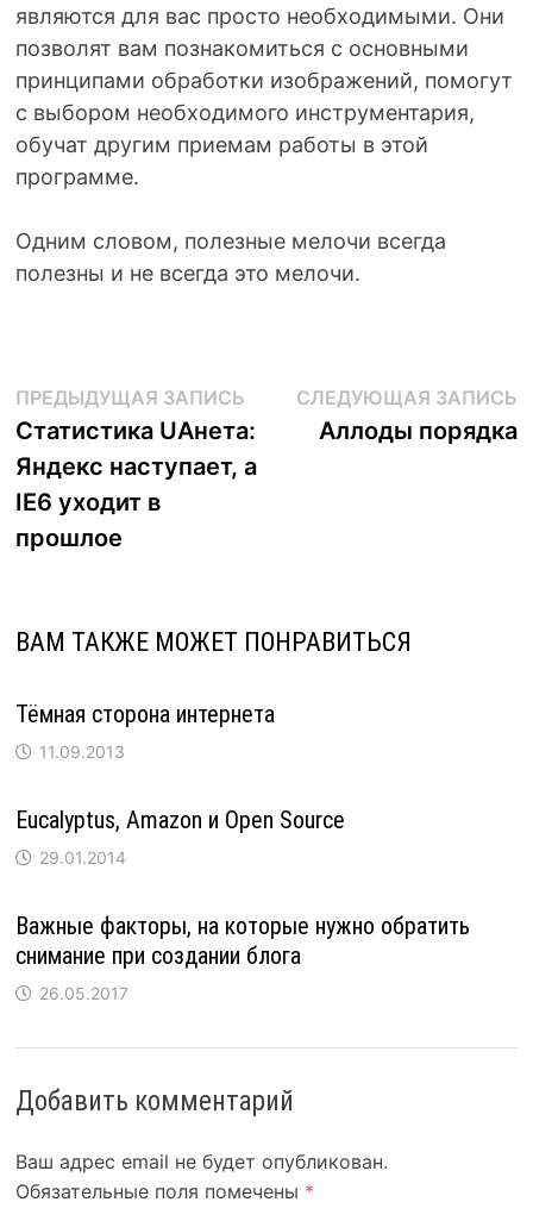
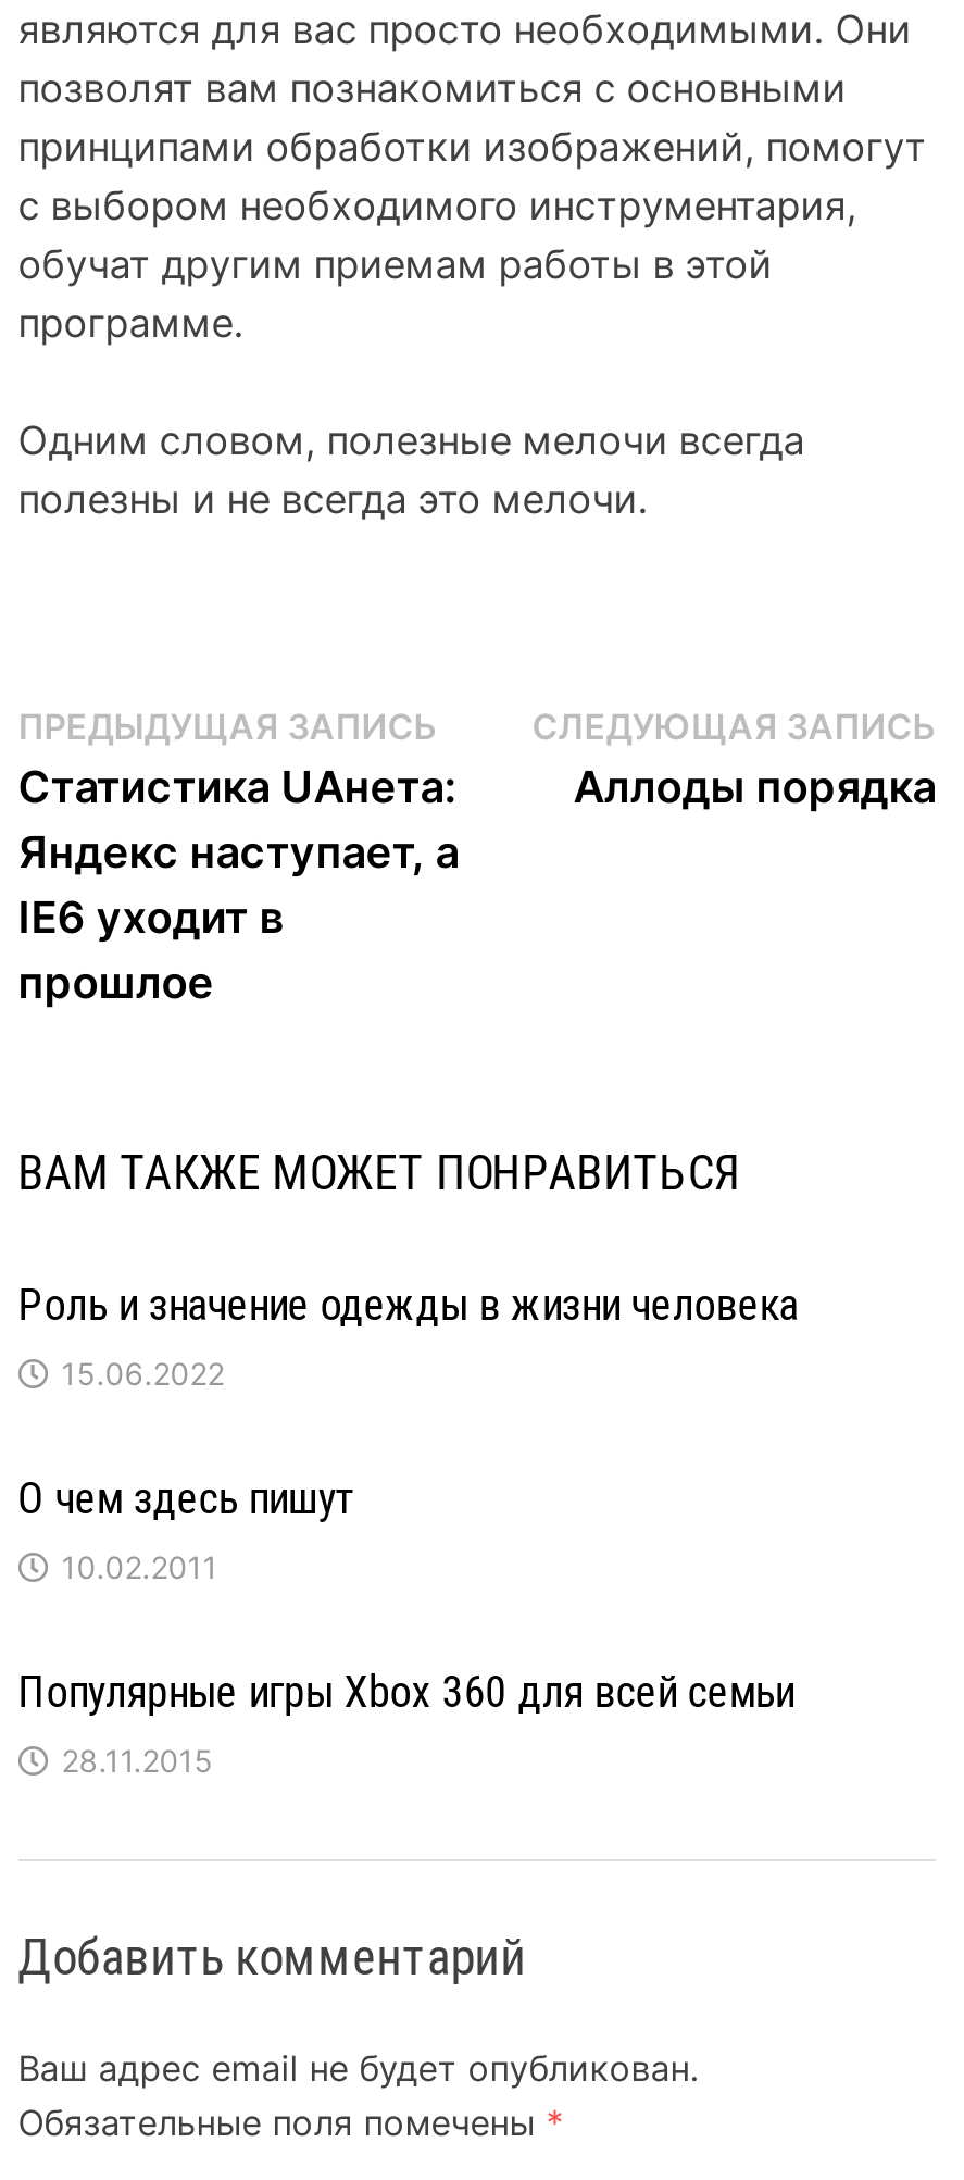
[15,700,275,729] Тёмная сторона интернета -> [18,1280,798,1332] Роль и значение одежды в жизни человека
[39,742,125,762] 11.09.2013 -> [62,1356,225,1393] 15.06.2022
[15,806,345,835] Eucalyptus, Amazon и Open Source -> [18,1473,355,1525] О чем здесь пишут
[39,848,126,868] 29.01.2014 -> [62,1549,218,1586] 10.02.2011
[15,912,470,970] Важные факторы, на которые нужно обратить | снимание при создании блога -> [18,1667,794,1719] Популярные игры Xbox 360 для всей семьи
[39,983,128,1004] 26.05.2017 -> [62,1743,214,1780] 28.11.2015

